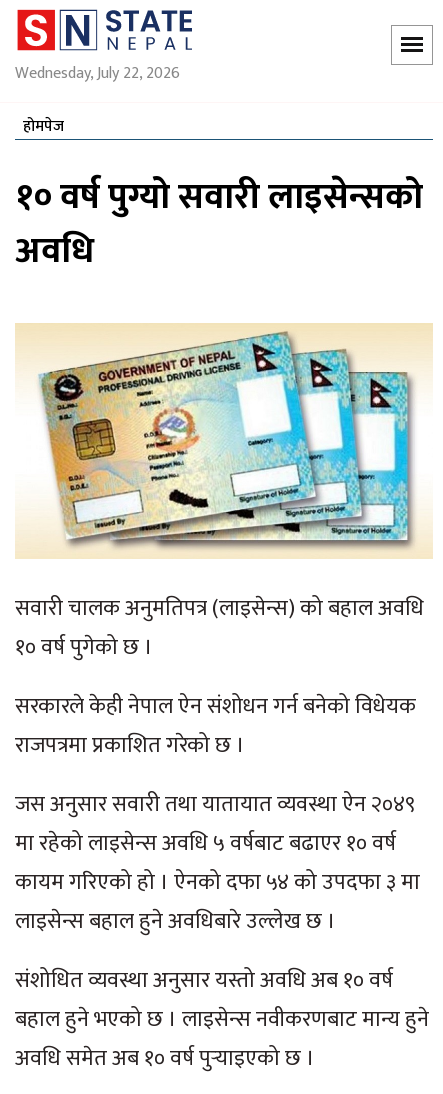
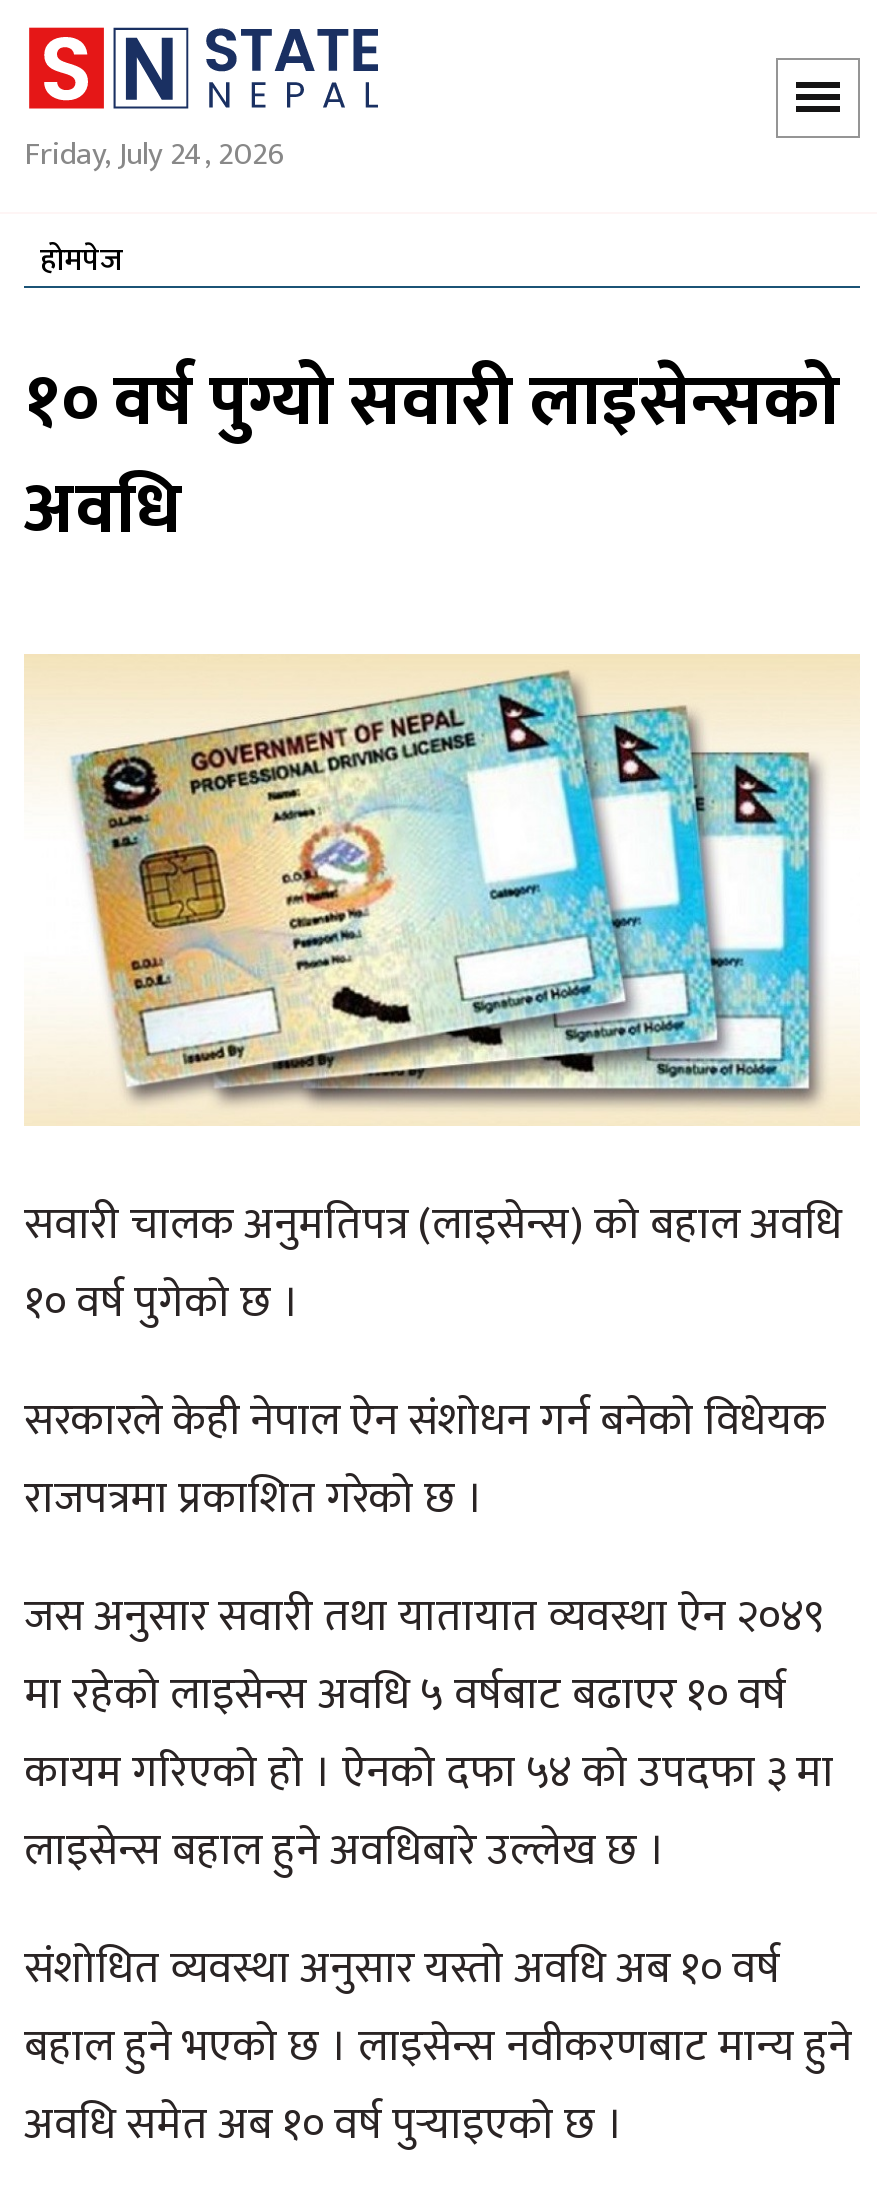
[15,60,180,87] Wednesday, July 22, 2026 -> [24,128,286,182] Friday, July 24, 2026

